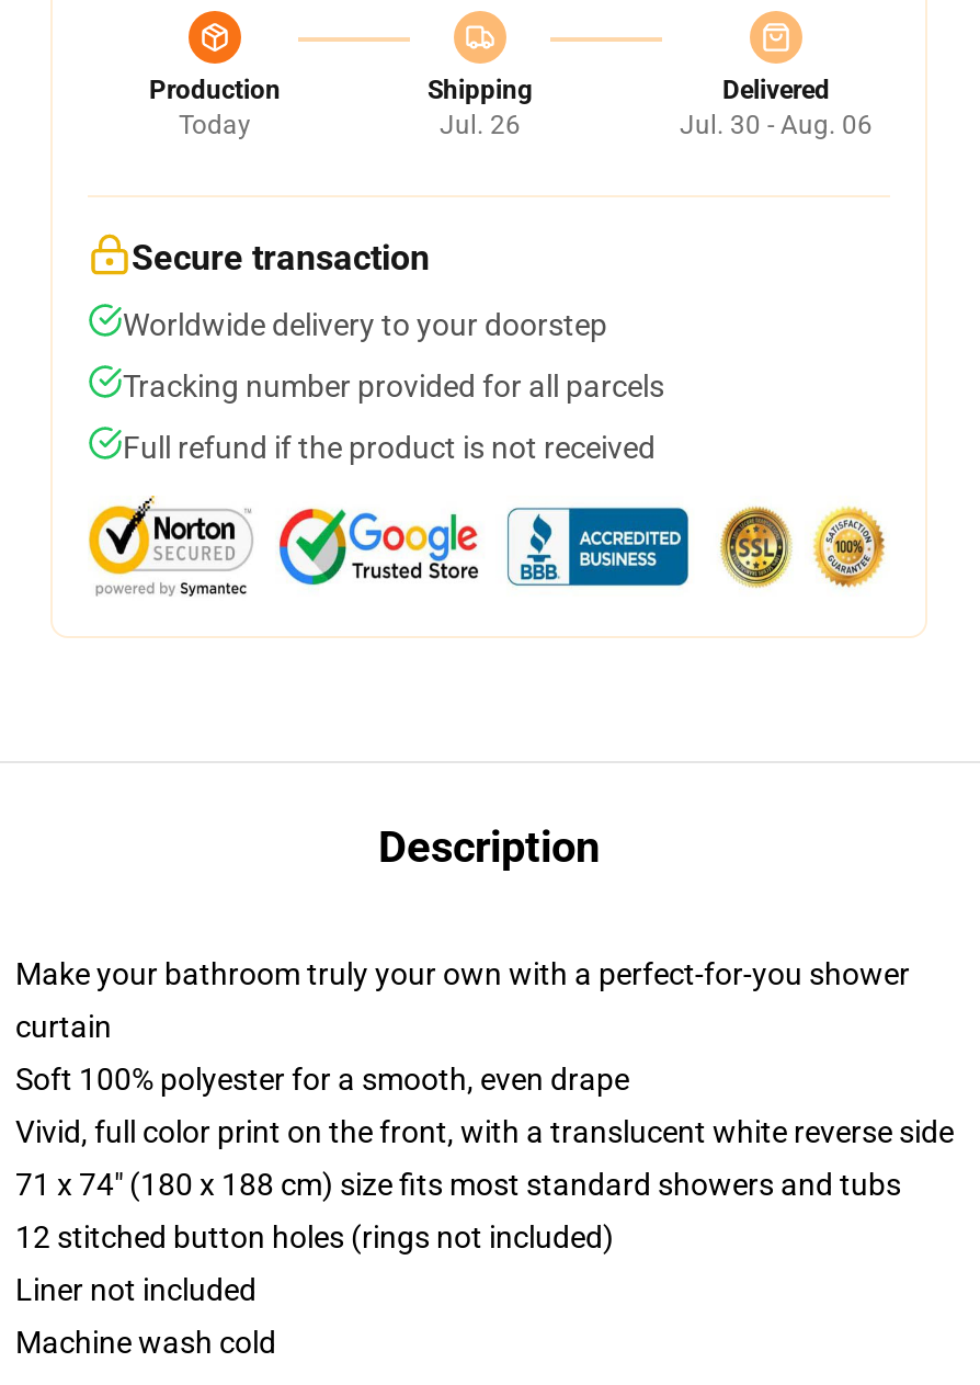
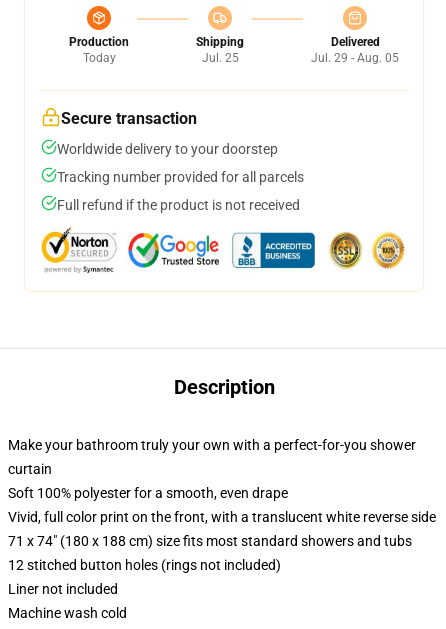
[440,110,521,140] Jul. 26 -> [201,51,238,65] Jul. 25
[680,110,873,140] Jul. 30 - Aug. 06 -> [311,51,399,65] Jul. 29 - Aug. 05

